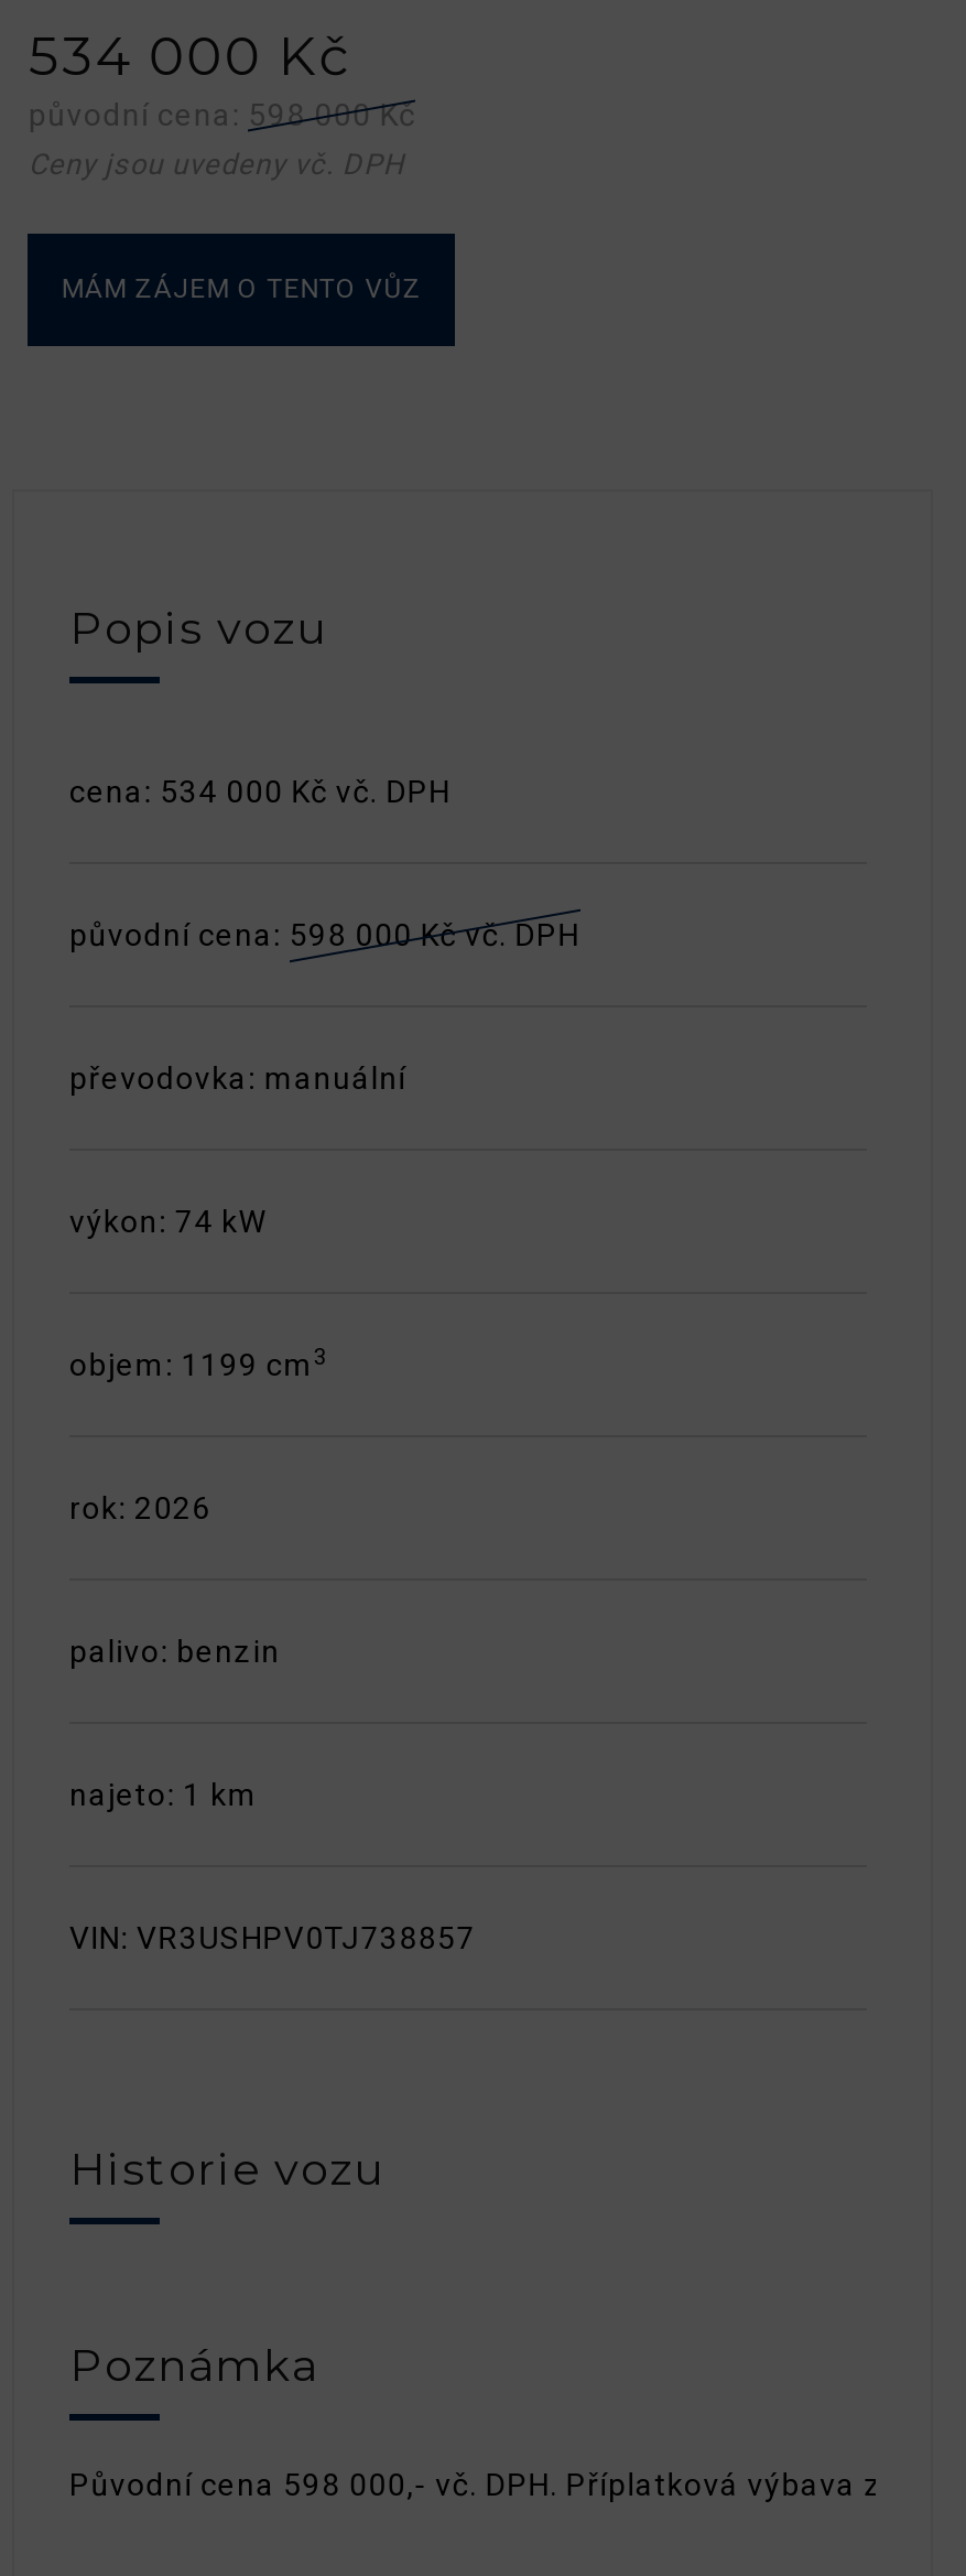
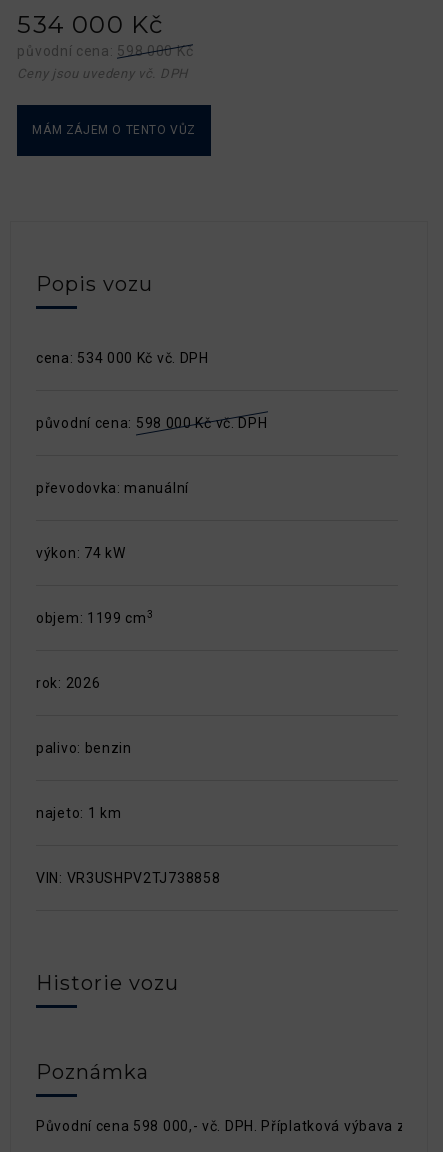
[69,1920,476,1955] VIN: VR3USHPV0TJ738857 -> [36,870,220,886] VIN: VR3USHPV2TJ738858

